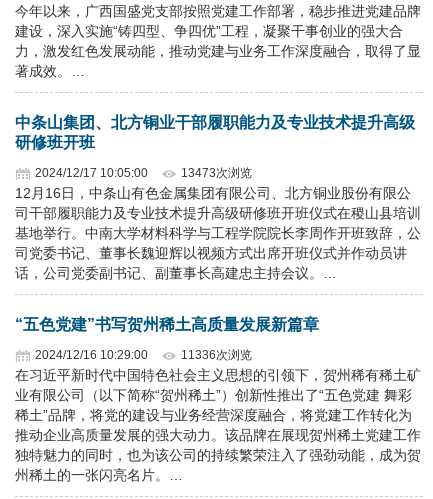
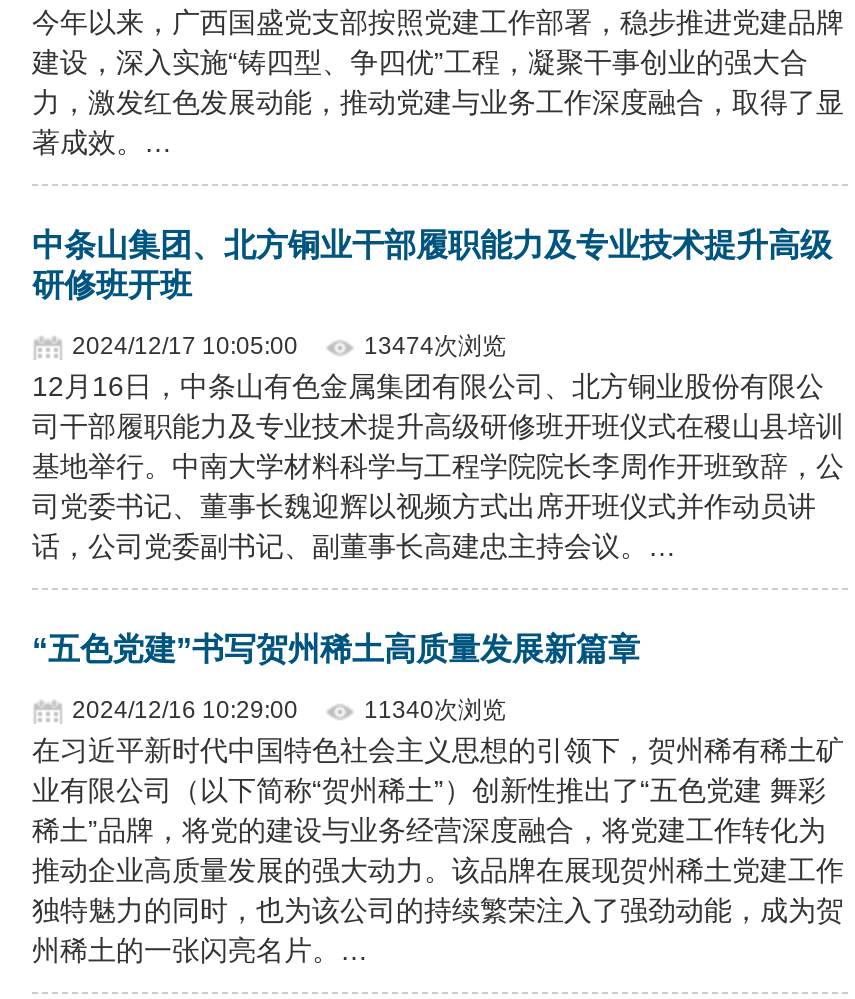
[181,166,252,180] 13473次浏览 -> [364,332,506,360] 13474次浏览
[181,348,252,362] 11336次浏览 -> [364,696,506,724] 11340次浏览

